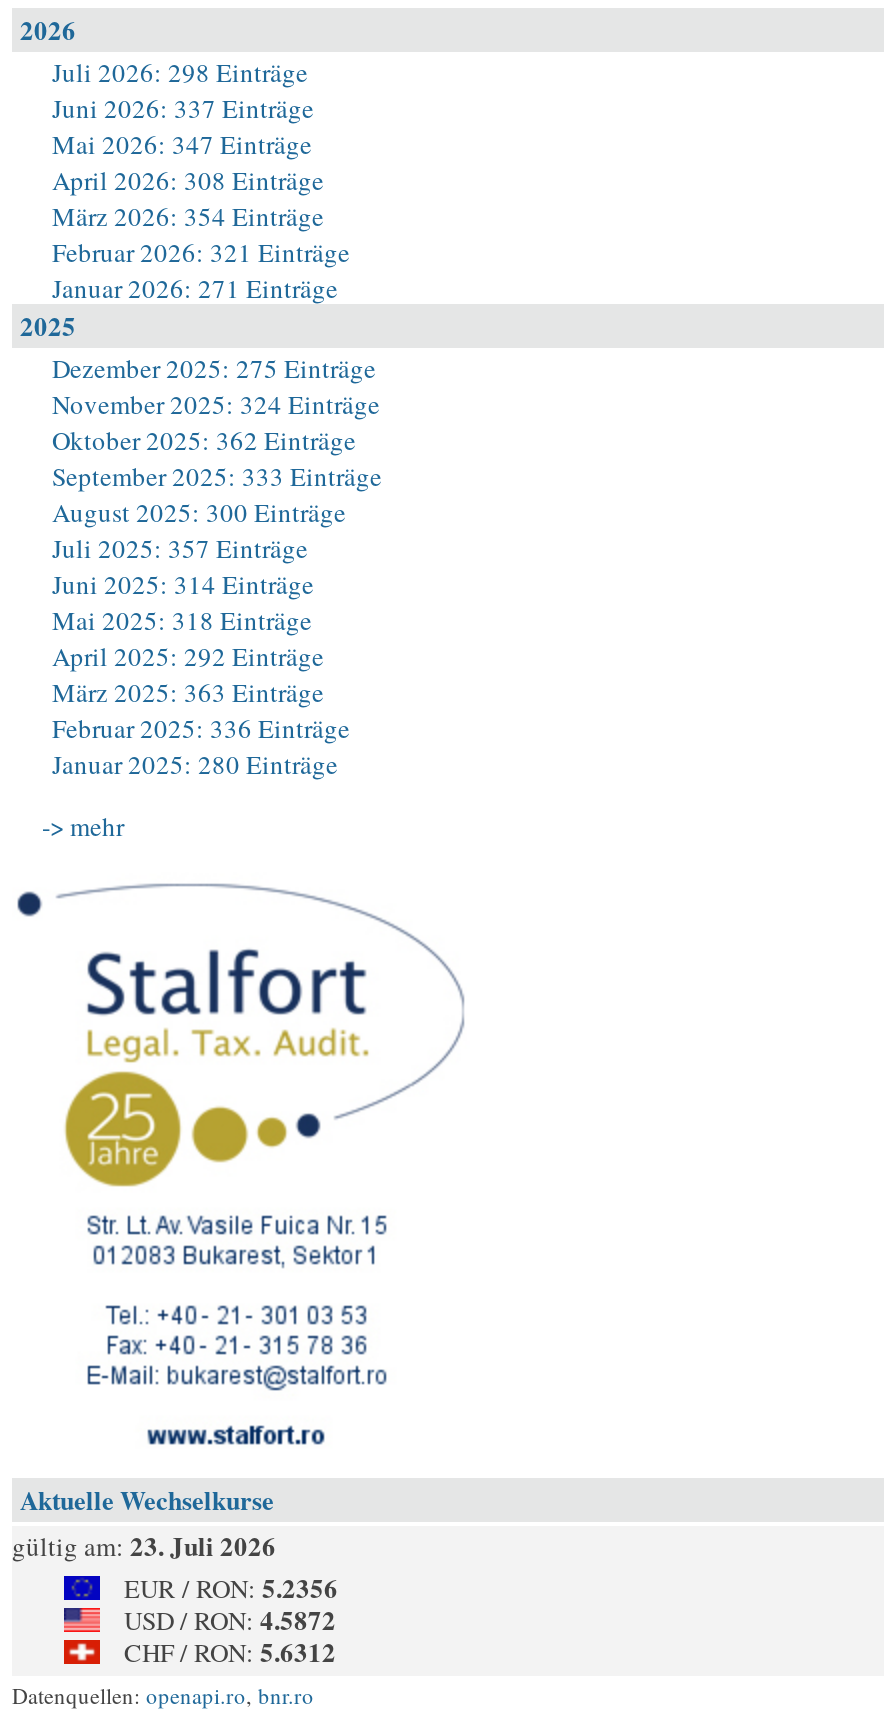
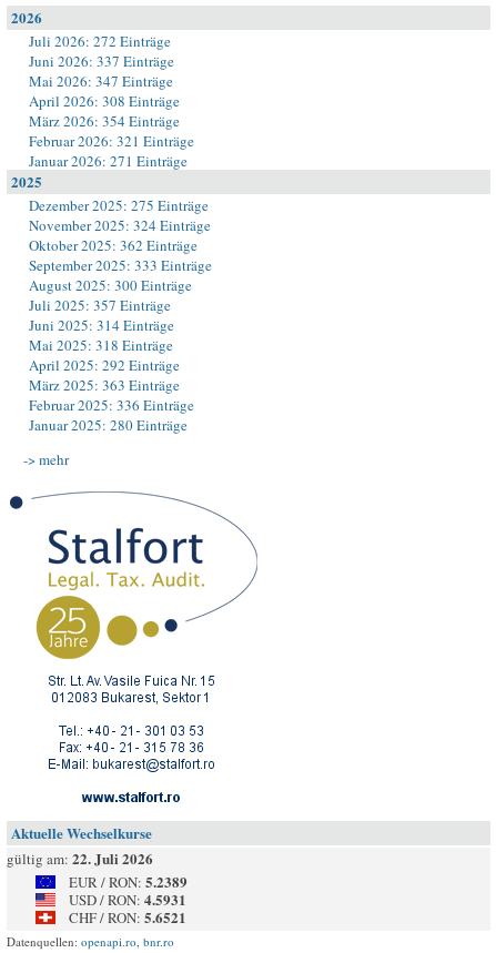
[52,54,308,90] Juli 2026: 298 Einträge -> [29,31,171,51] Juli 2026: 272 Einträge
[12,1526,276,1564] gültig am: 23. Juli 2026 -> [7,848,153,869] gültig am: 22. Juli 2026
[124,1568,338,1606] EUR / RON: 5.2356 -> [69,871,188,892] EUR / RON: 5.2389
[124,1600,336,1638] USD / RON: 4.5872 -> [69,889,186,910] USD / RON: 4.5931
[124,1632,336,1670] CHF / RON: 5.6312 -> [69,906,186,927] CHF / RON: 5.6521

